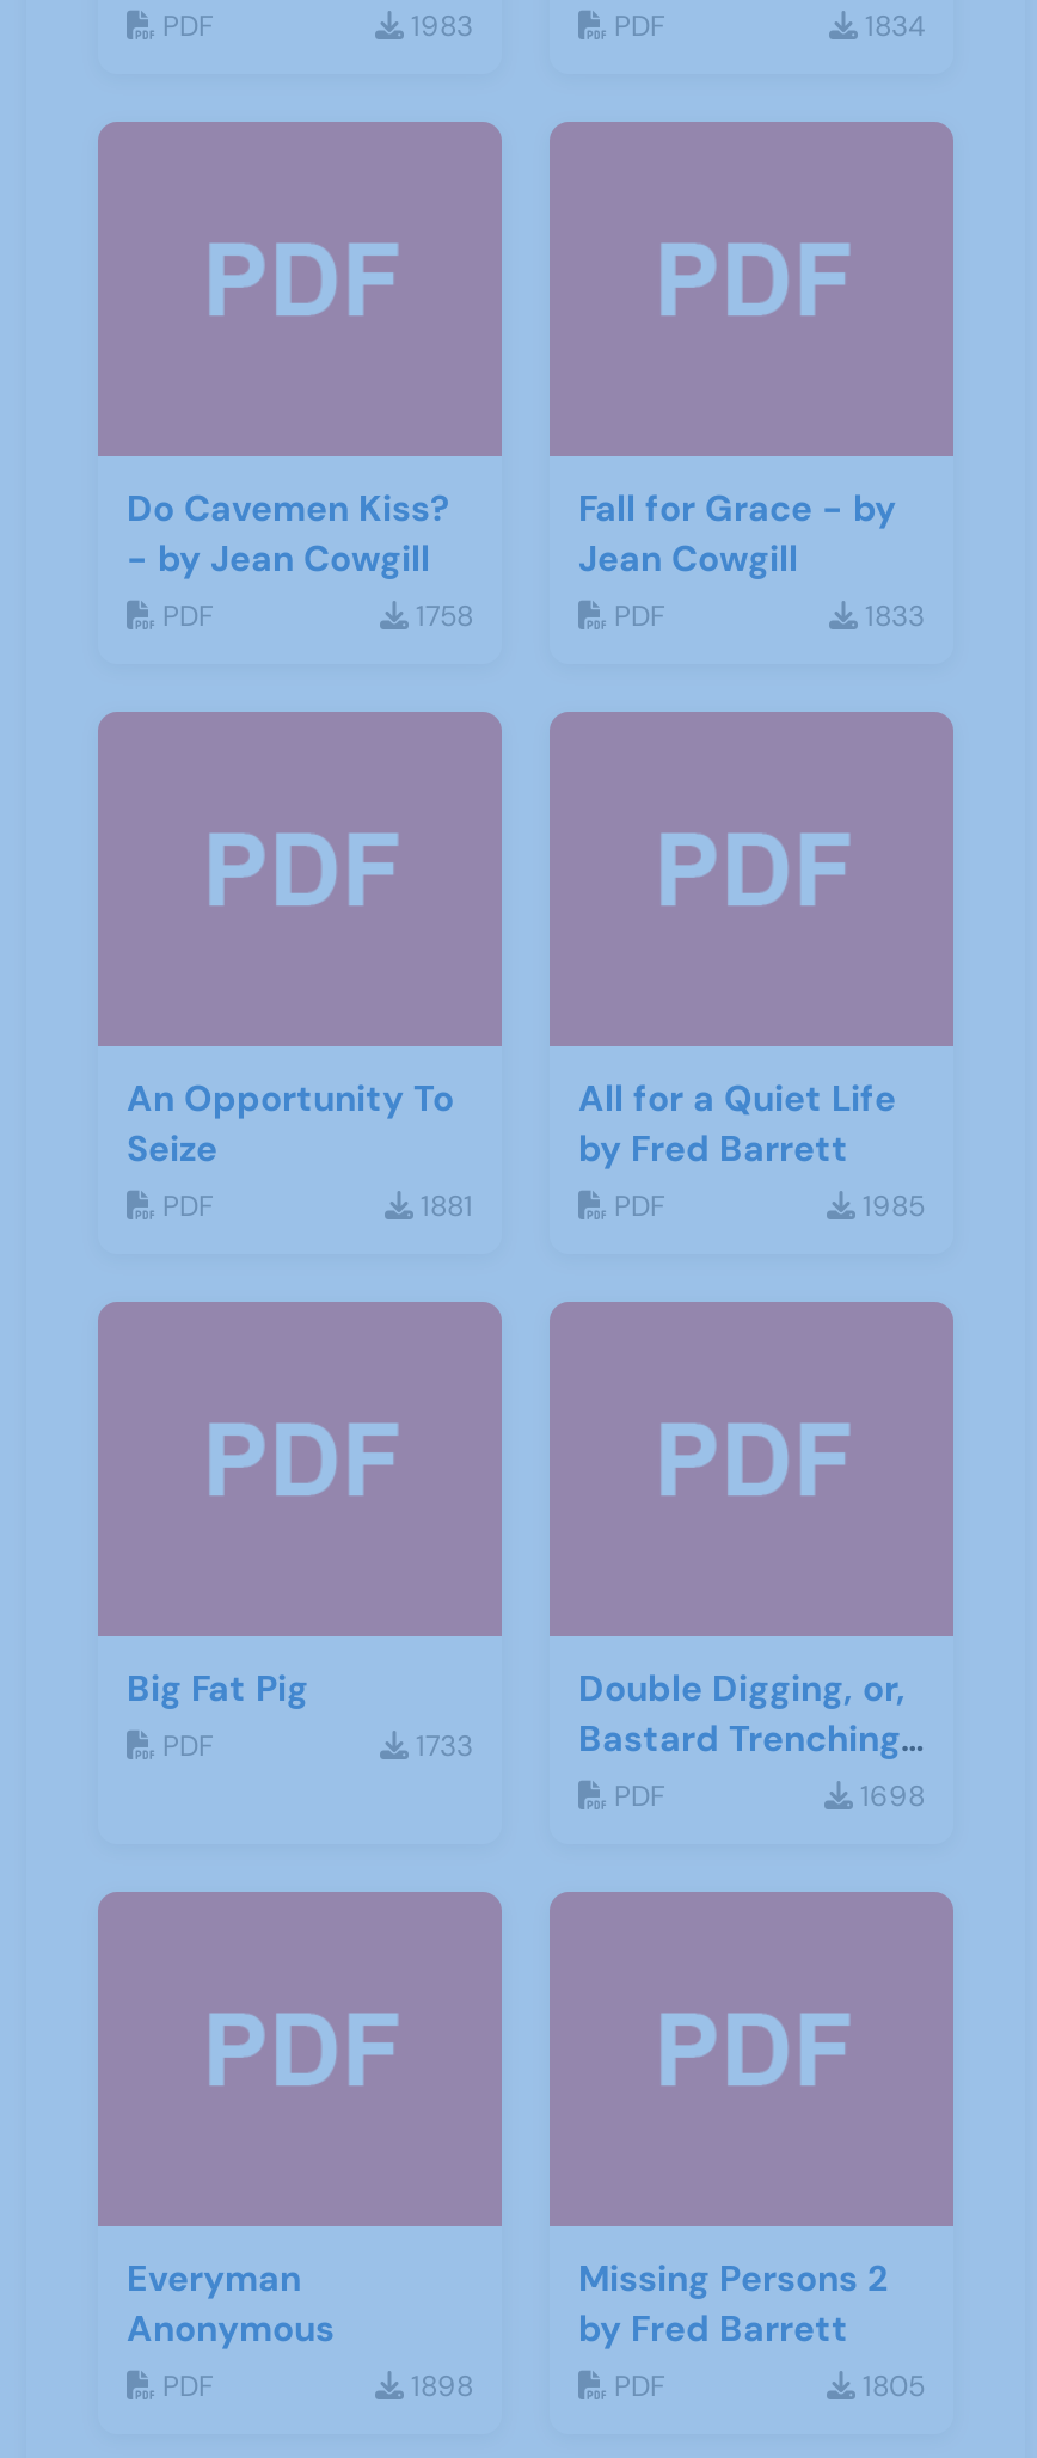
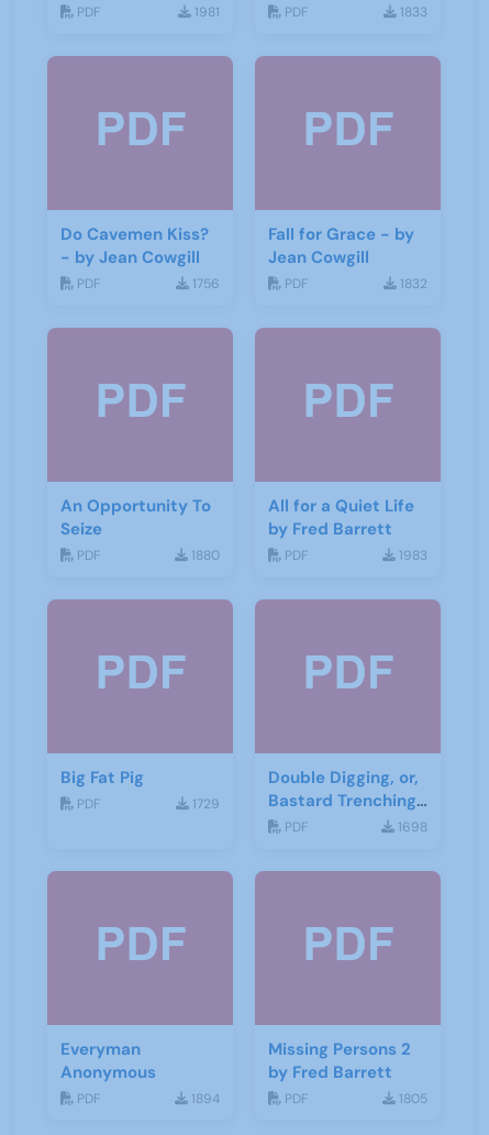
[404,7,473,45] 1983 -> [191,3,220,21] 1981
[858,7,925,45] 1834 -> [397,3,427,21] 1833
[409,597,473,635] 1758 -> [189,275,220,293] 1756
[858,597,925,635] 1833 -> [397,275,427,293] 1832
[413,1187,473,1225] 1881 -> [188,547,220,564] 1880
[855,1187,925,1225] 1985 -> [396,547,427,564] 1983
[409,1727,473,1765] 1733 -> [189,795,220,813] 1729
[404,2367,473,2405] 1898 -> [188,1090,220,1108] 1894

